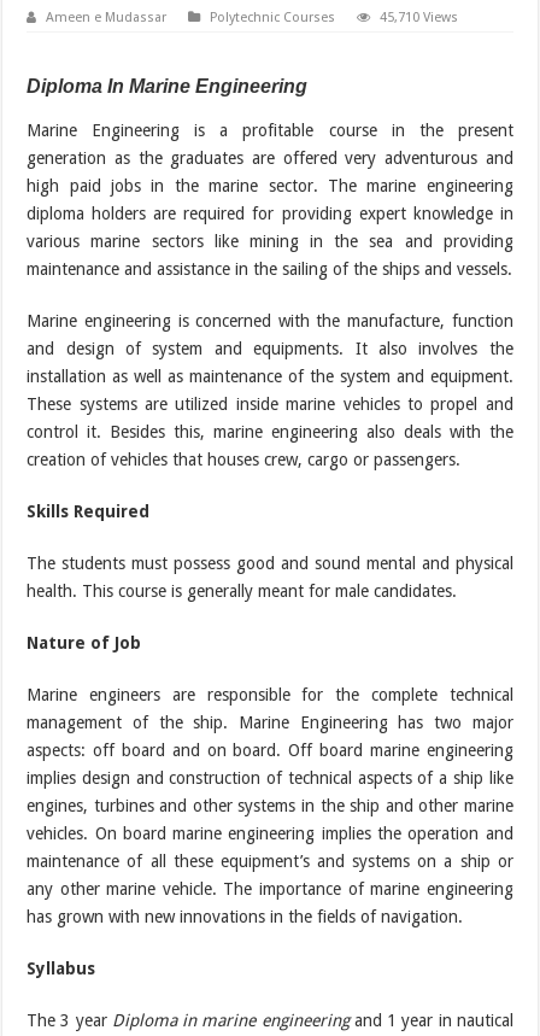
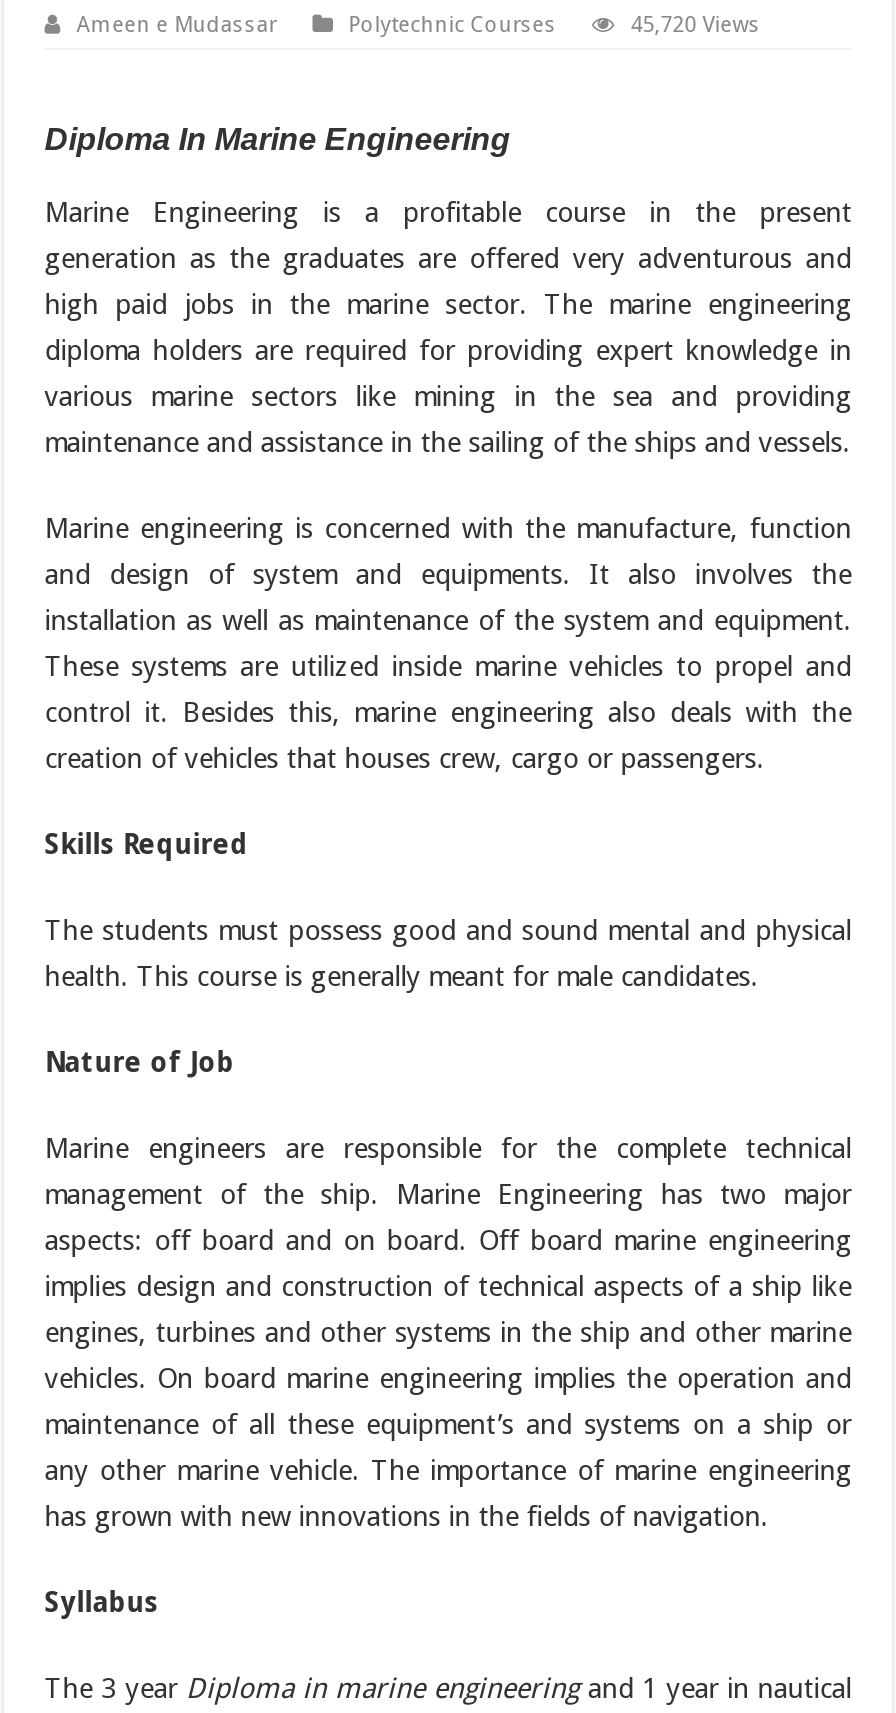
[380,9,458,25] 45,710 Views -> [630,11,760,37] 45,720 Views

